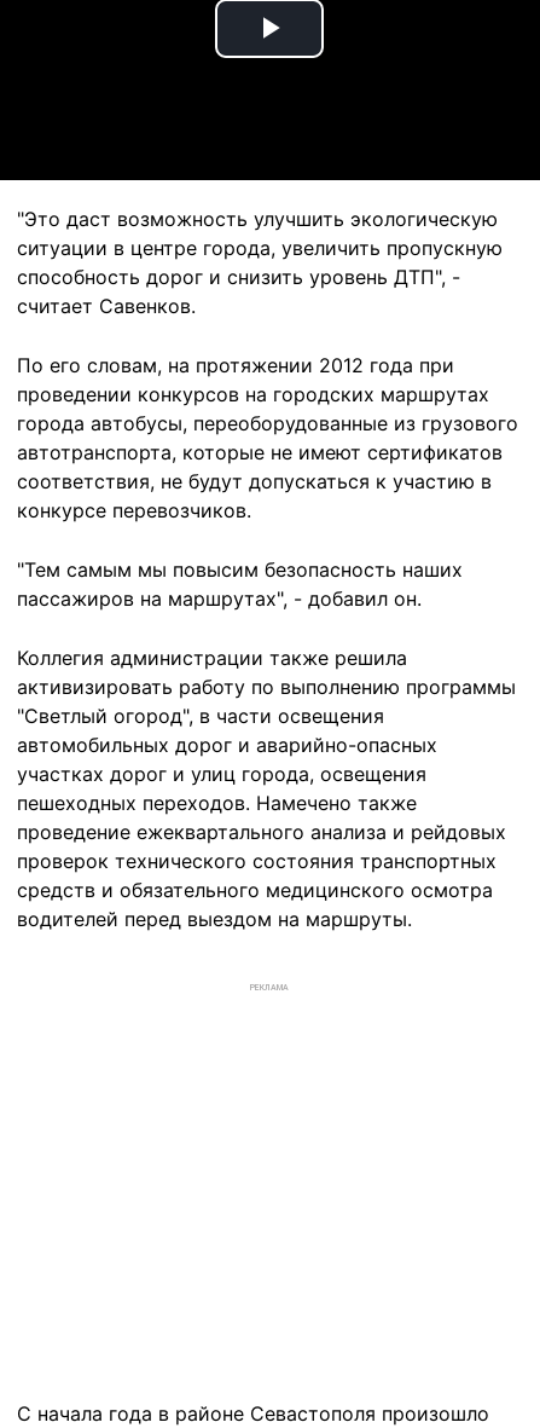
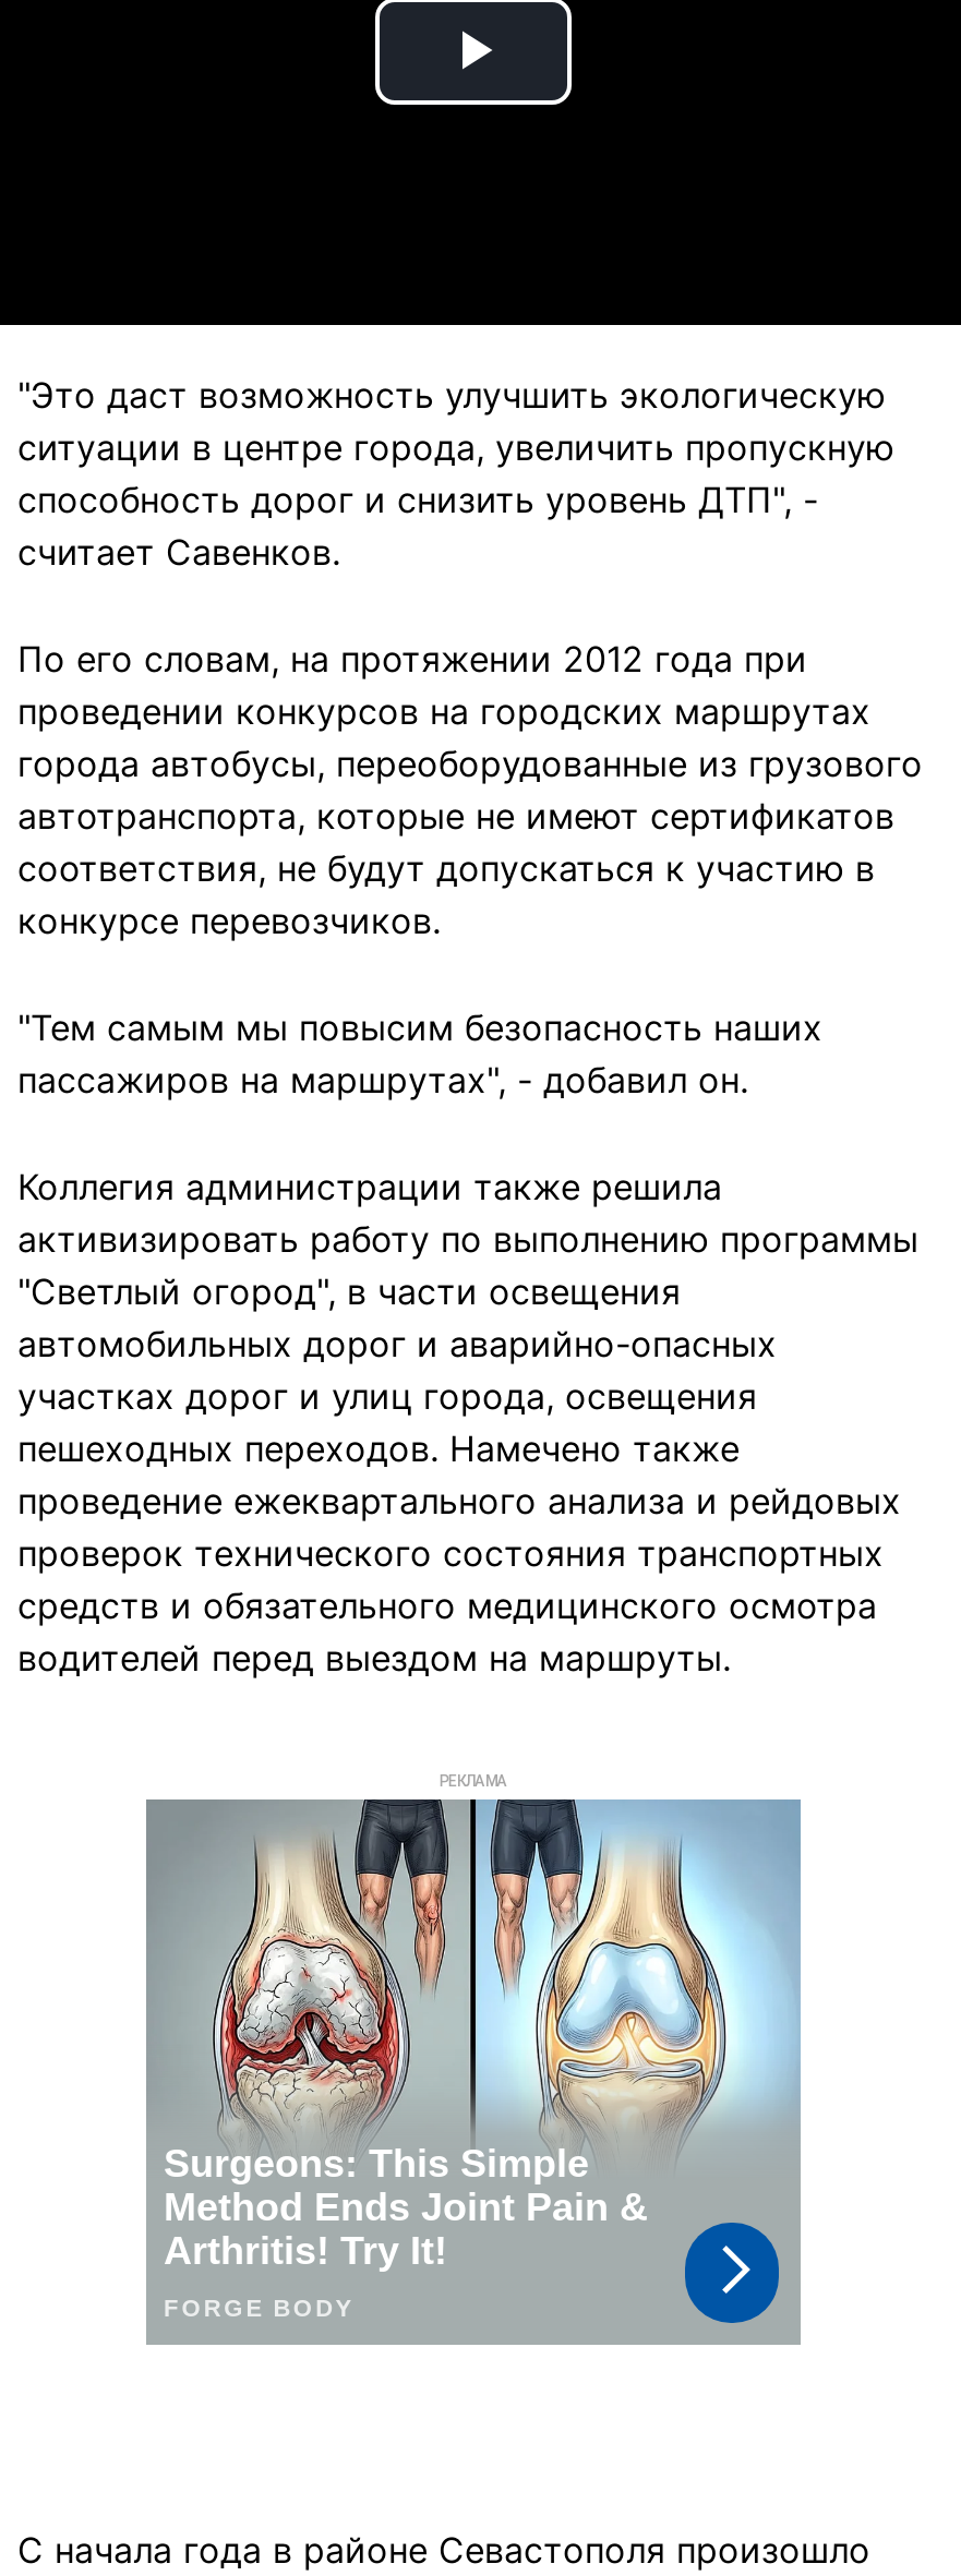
none -> [144,1797,803,2345] [image]

